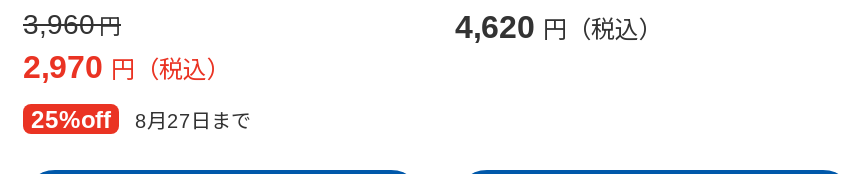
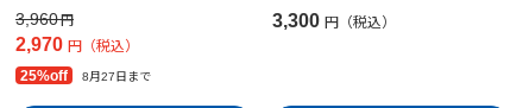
[455,11,663,45] 4,620 円（税込） -> [272,11,396,31] 3,300 円（税込）

